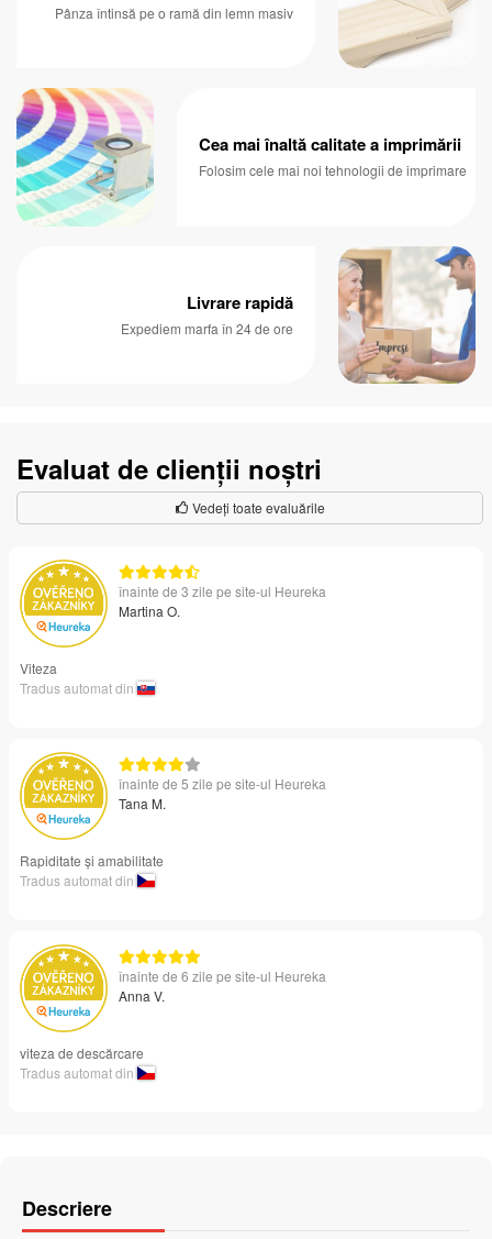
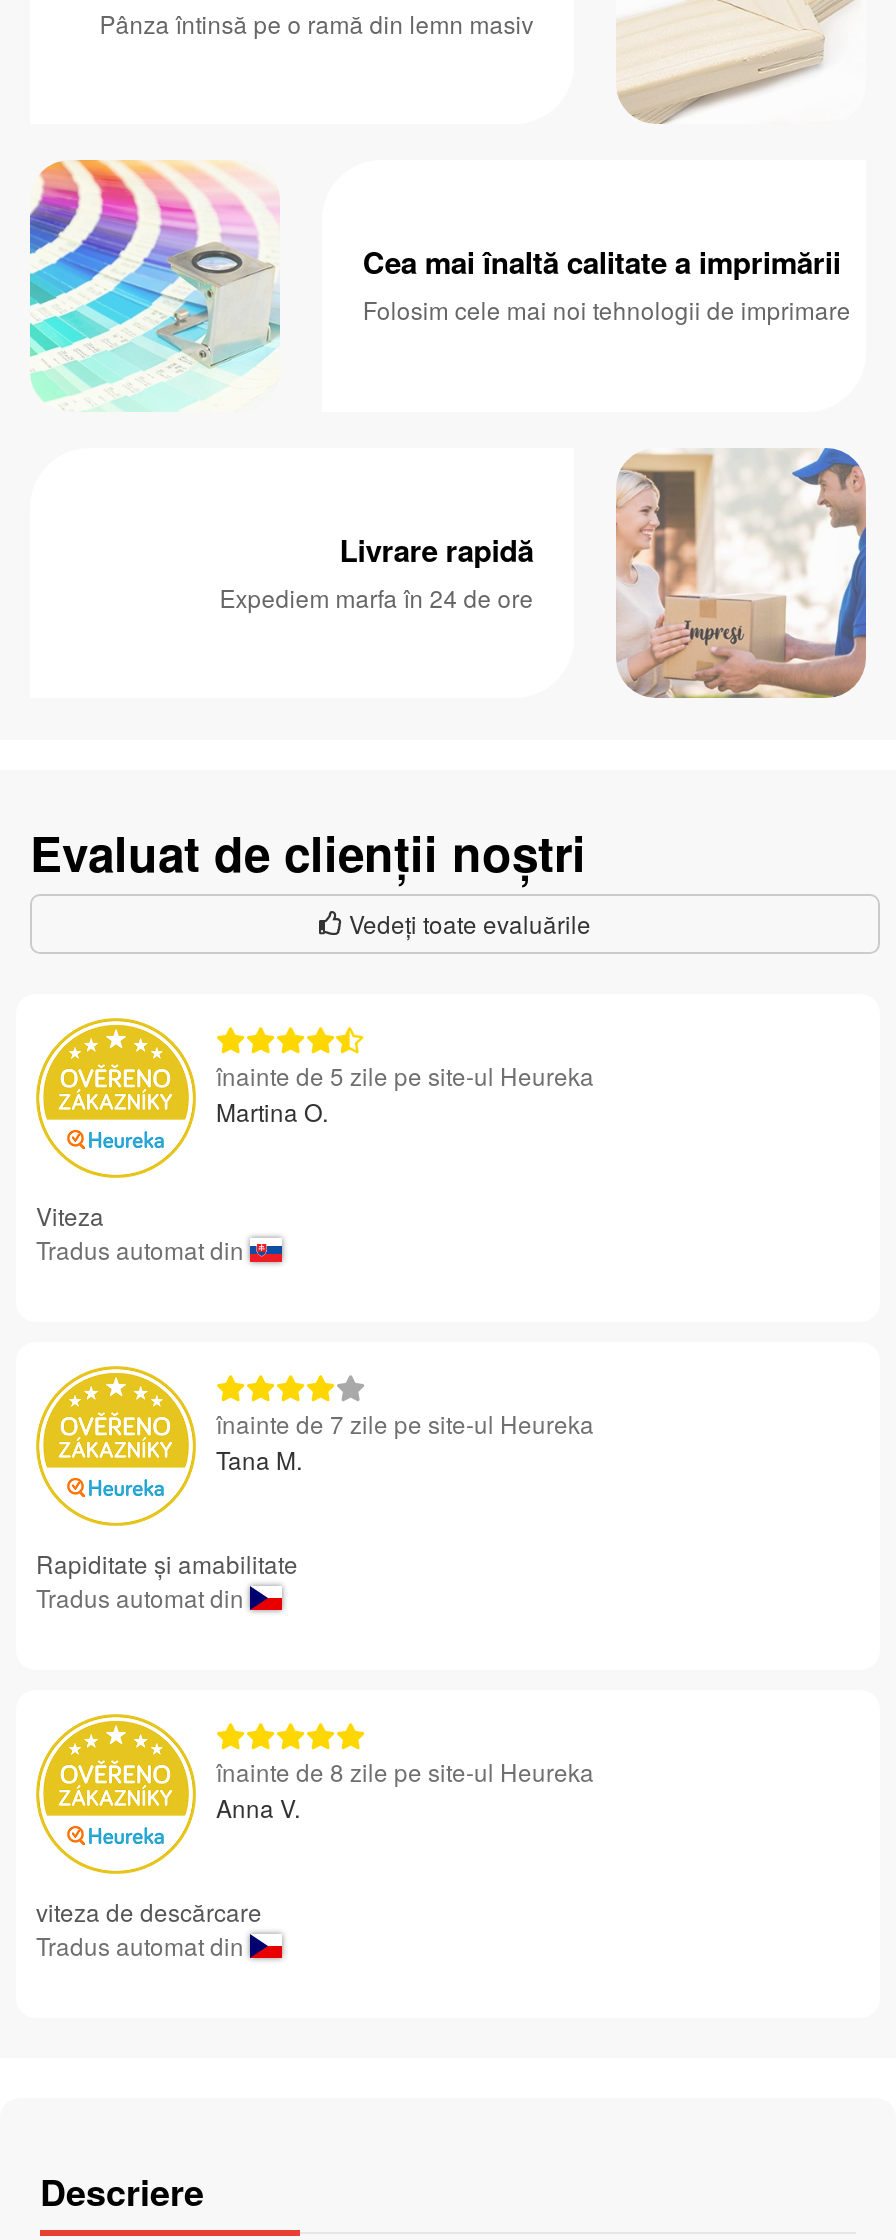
[119,581,326,600] înainte de 3 zile pe site-ul Heureka -> none
none -> [216,1406,594,1440] înainte de 7 zile pe site-ul Heureka
moved [119,774,326,793] -> [216,1058,594,1092]: înainte de 5 zile pe site-ul Heureka
[119,966,326,985] înainte de 6 zile pe site-ul Heureka -> [216,1754,594,1788] înainte de 8 zile pe site-ul Heureka

